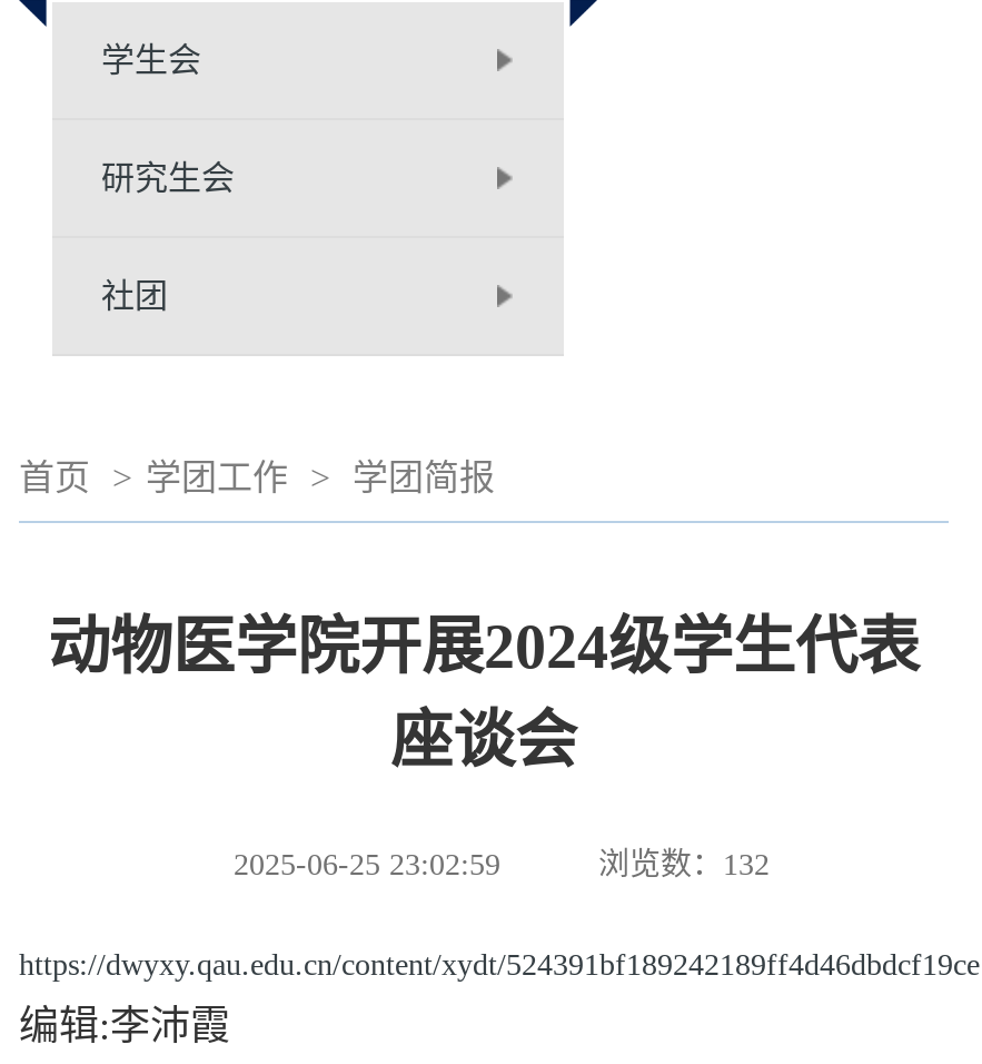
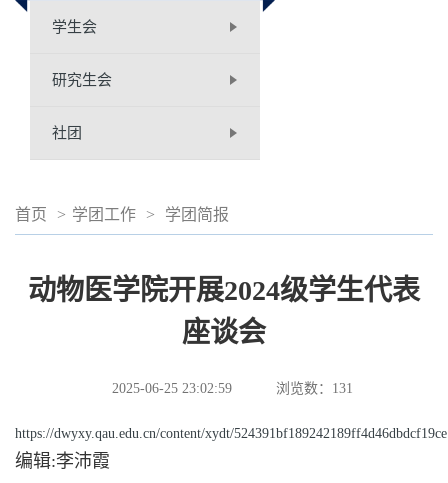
[198,848,770,881] 2025-06-25 23:02:59 浏览数：132 -> [95,381,352,396] 2025-06-25 23:02:59 浏览数：131

